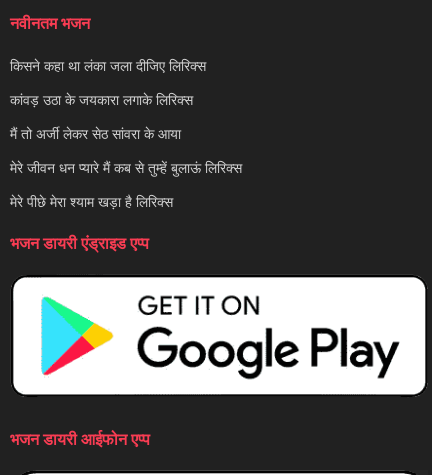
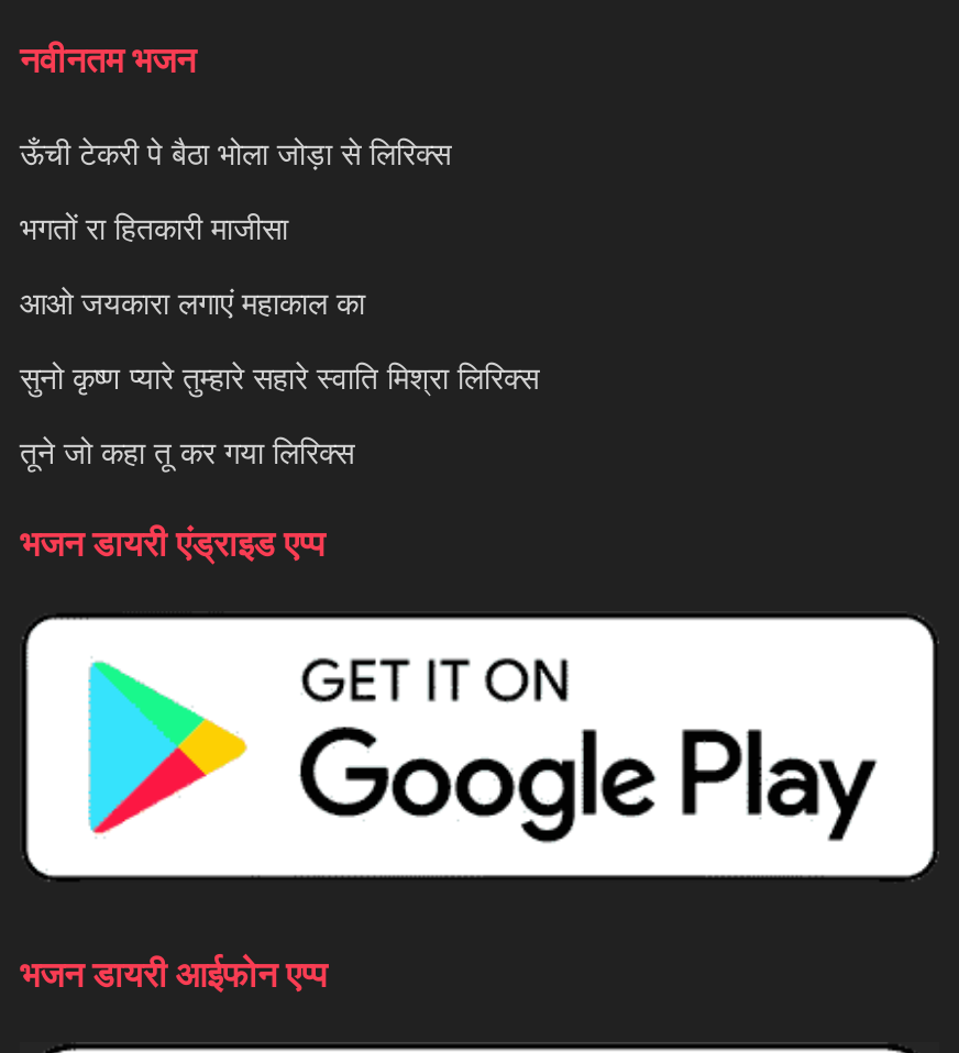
[10,55,206,75] किसने कहा था लंका जला दीजिए लिरिक्स -> [20,131,451,175] ऊँची टेकरी पे बैठा भोला जोड़ा से लिरिक्स
[10,89,193,109] कांवड़ उठा के जयकारा लगाके लिरिक्स -> [20,206,288,250] भगतों रा हितकारी माजीसा
[10,123,181,143] मैं तो अर्जी लेकर सेठ सांवरा के आया -> [20,280,365,324] आओ जयकारा लगाएं महाकाल का
[10,157,242,177] मेरे जीवन धन प्यारे मैं कब से तुम्हें बुलाऊं लिरिक्स -> [20,355,539,399] सुनो कृष्ण प्यारे तुम्हारे सहारे स्वाति मिश्रा लिरिक्स
[10,191,173,211] मेरे पीछे मेरा श्याम खड़ा है लिरिक्स -> [20,430,354,474] तूने जो कहा तू कर गया लिरिक्स

